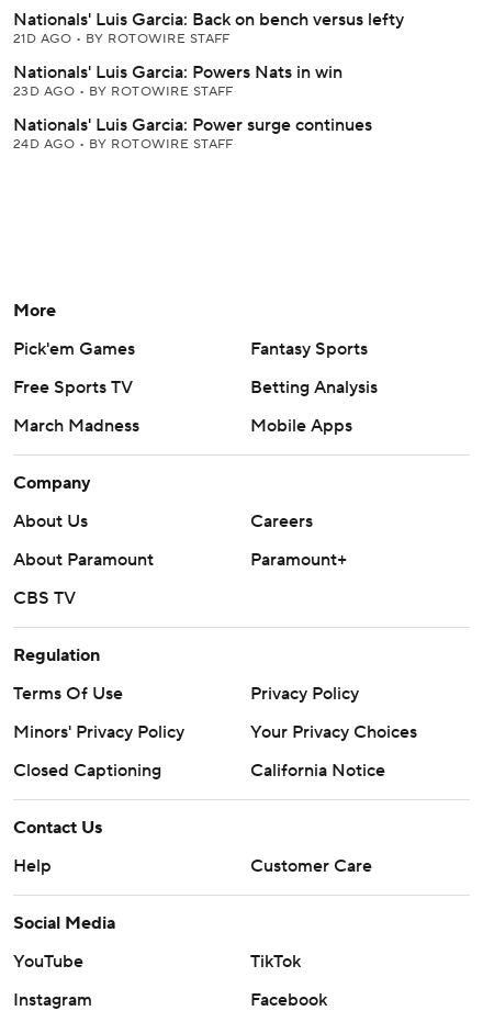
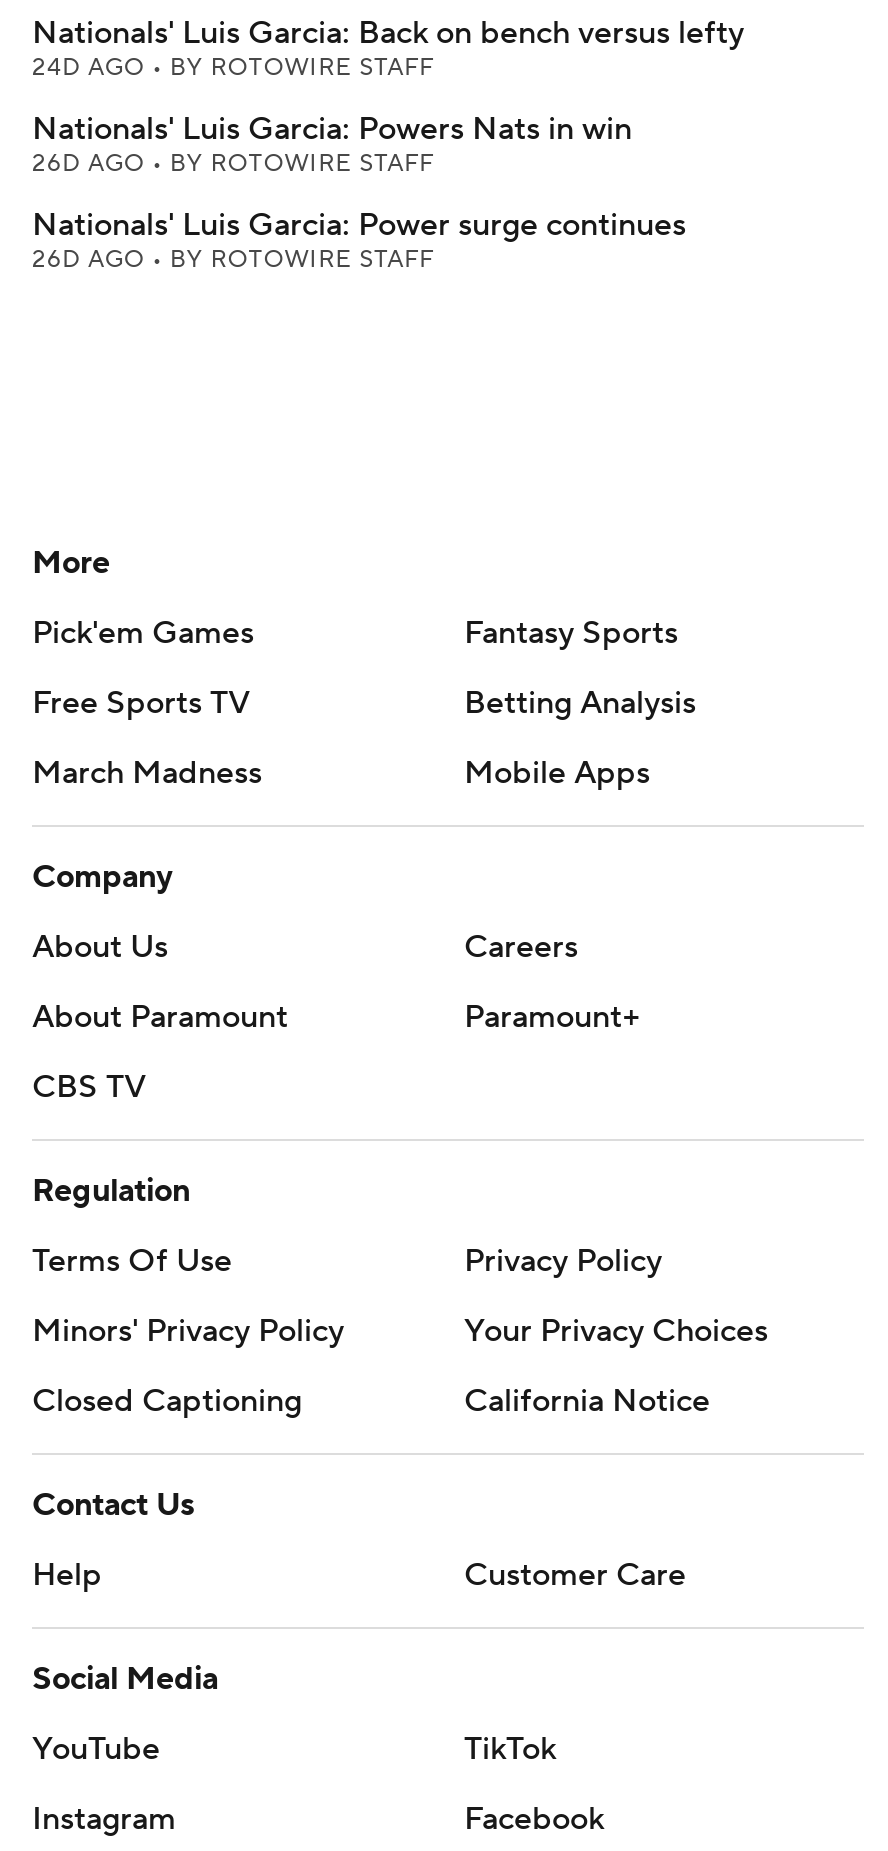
[13,31,231,47] 21D AGO • BY ROTOWIRE STAFF -> none
[13,83,234,100] 23D AGO • BY ROTOWIRE STAFF -> [32,149,434,179] 26D AGO • BY ROTOWIRE STAFF
moved [13,136,234,153] -> [32,53,434,83]: 24D AGO • BY ROTOWIRE STAFF
none -> [32,245,434,275] 26D AGO • BY ROTOWIRE STAFF

